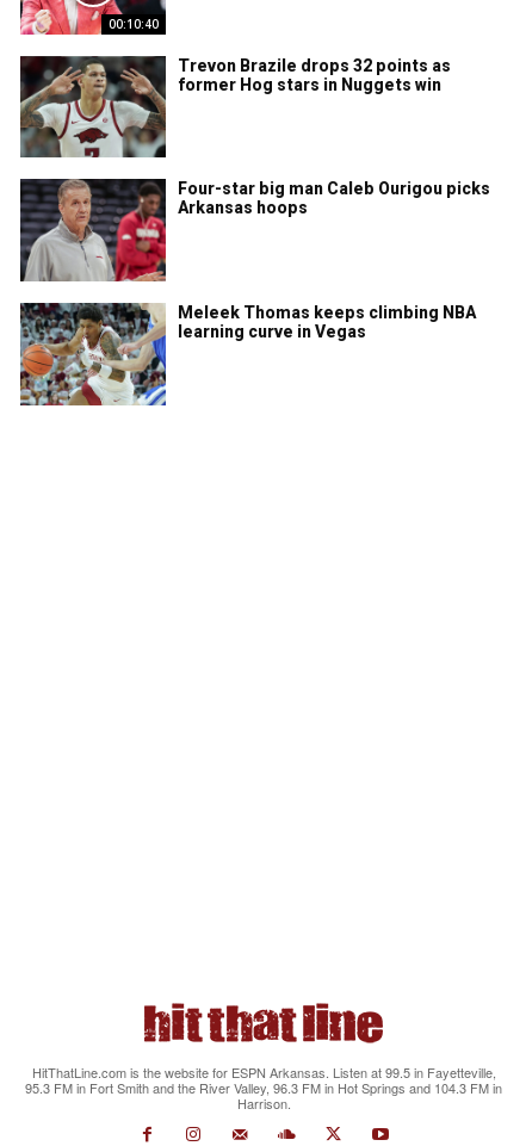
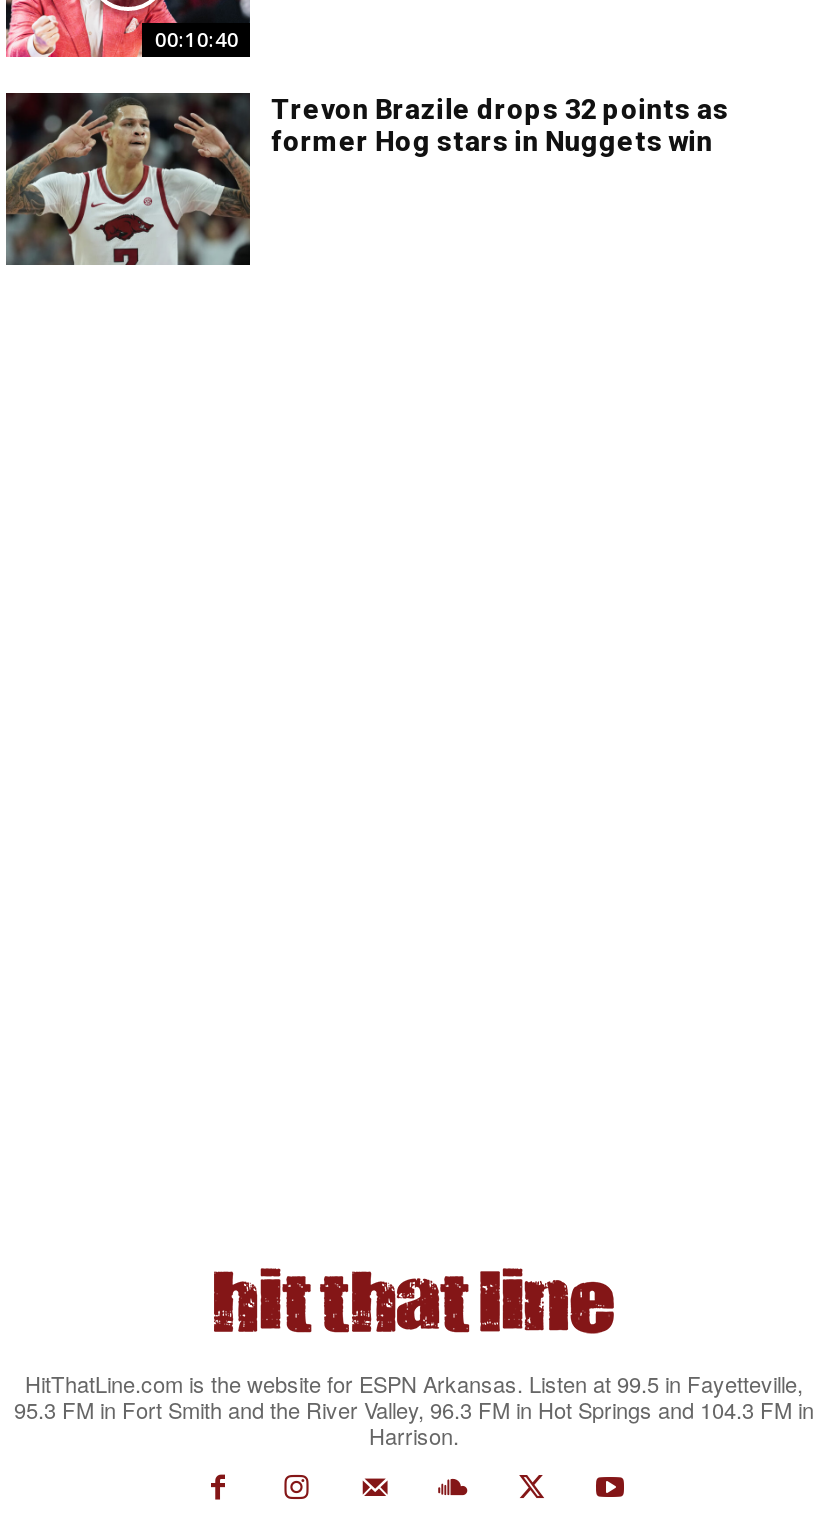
[19,178,491,283] [image] | Four-star big man Caleb Ourigou picks | Arkansas hoops -> none
[19,302,476,407] [image] | Meleek Thomas keeps climbing NBA | learning curve in Vegas -> none

